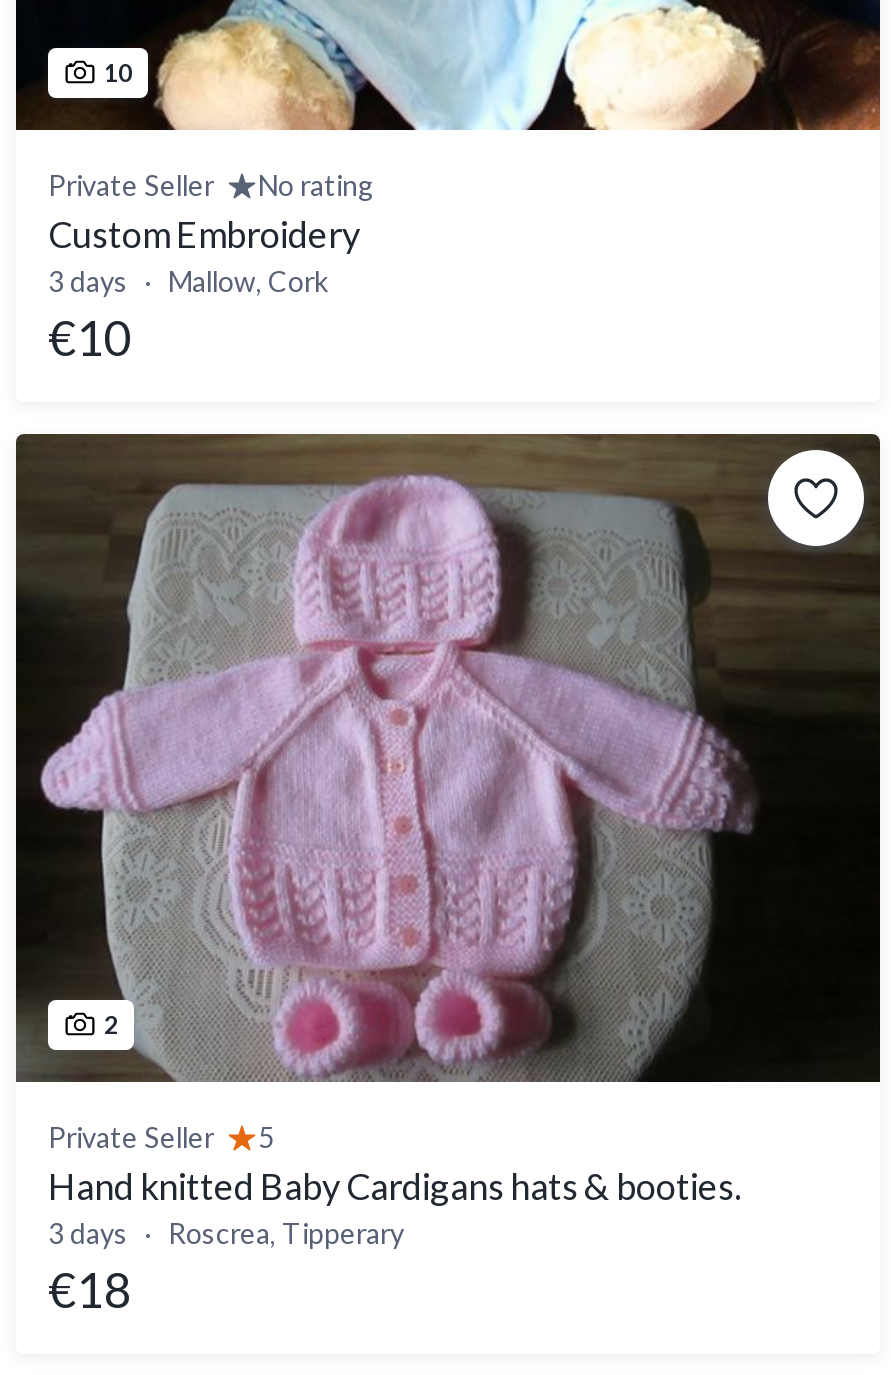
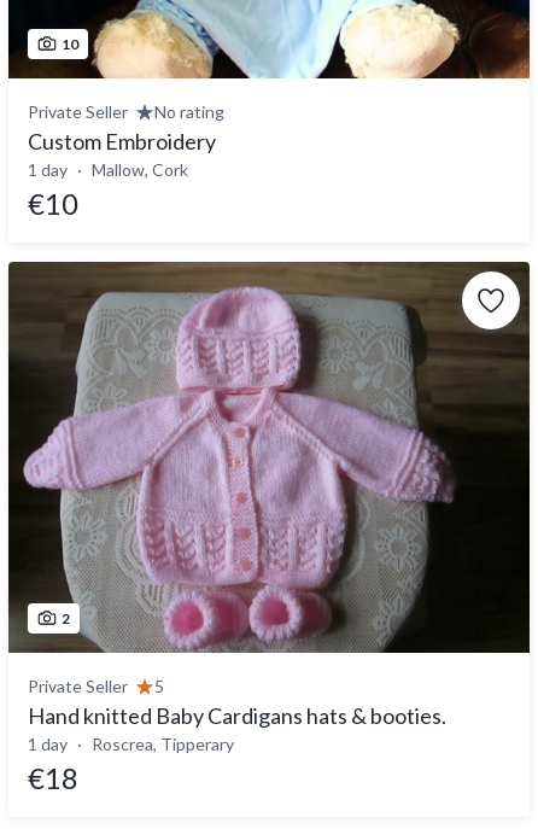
[48,264,328,298] 3 days Mallow, Cork -> [28,159,188,180] 1 day Mallow, Cork
[48,1216,404,1250] 3 days Roscrea, Tipperary -> [28,734,234,754] 1 day Roscrea, Tipperary

